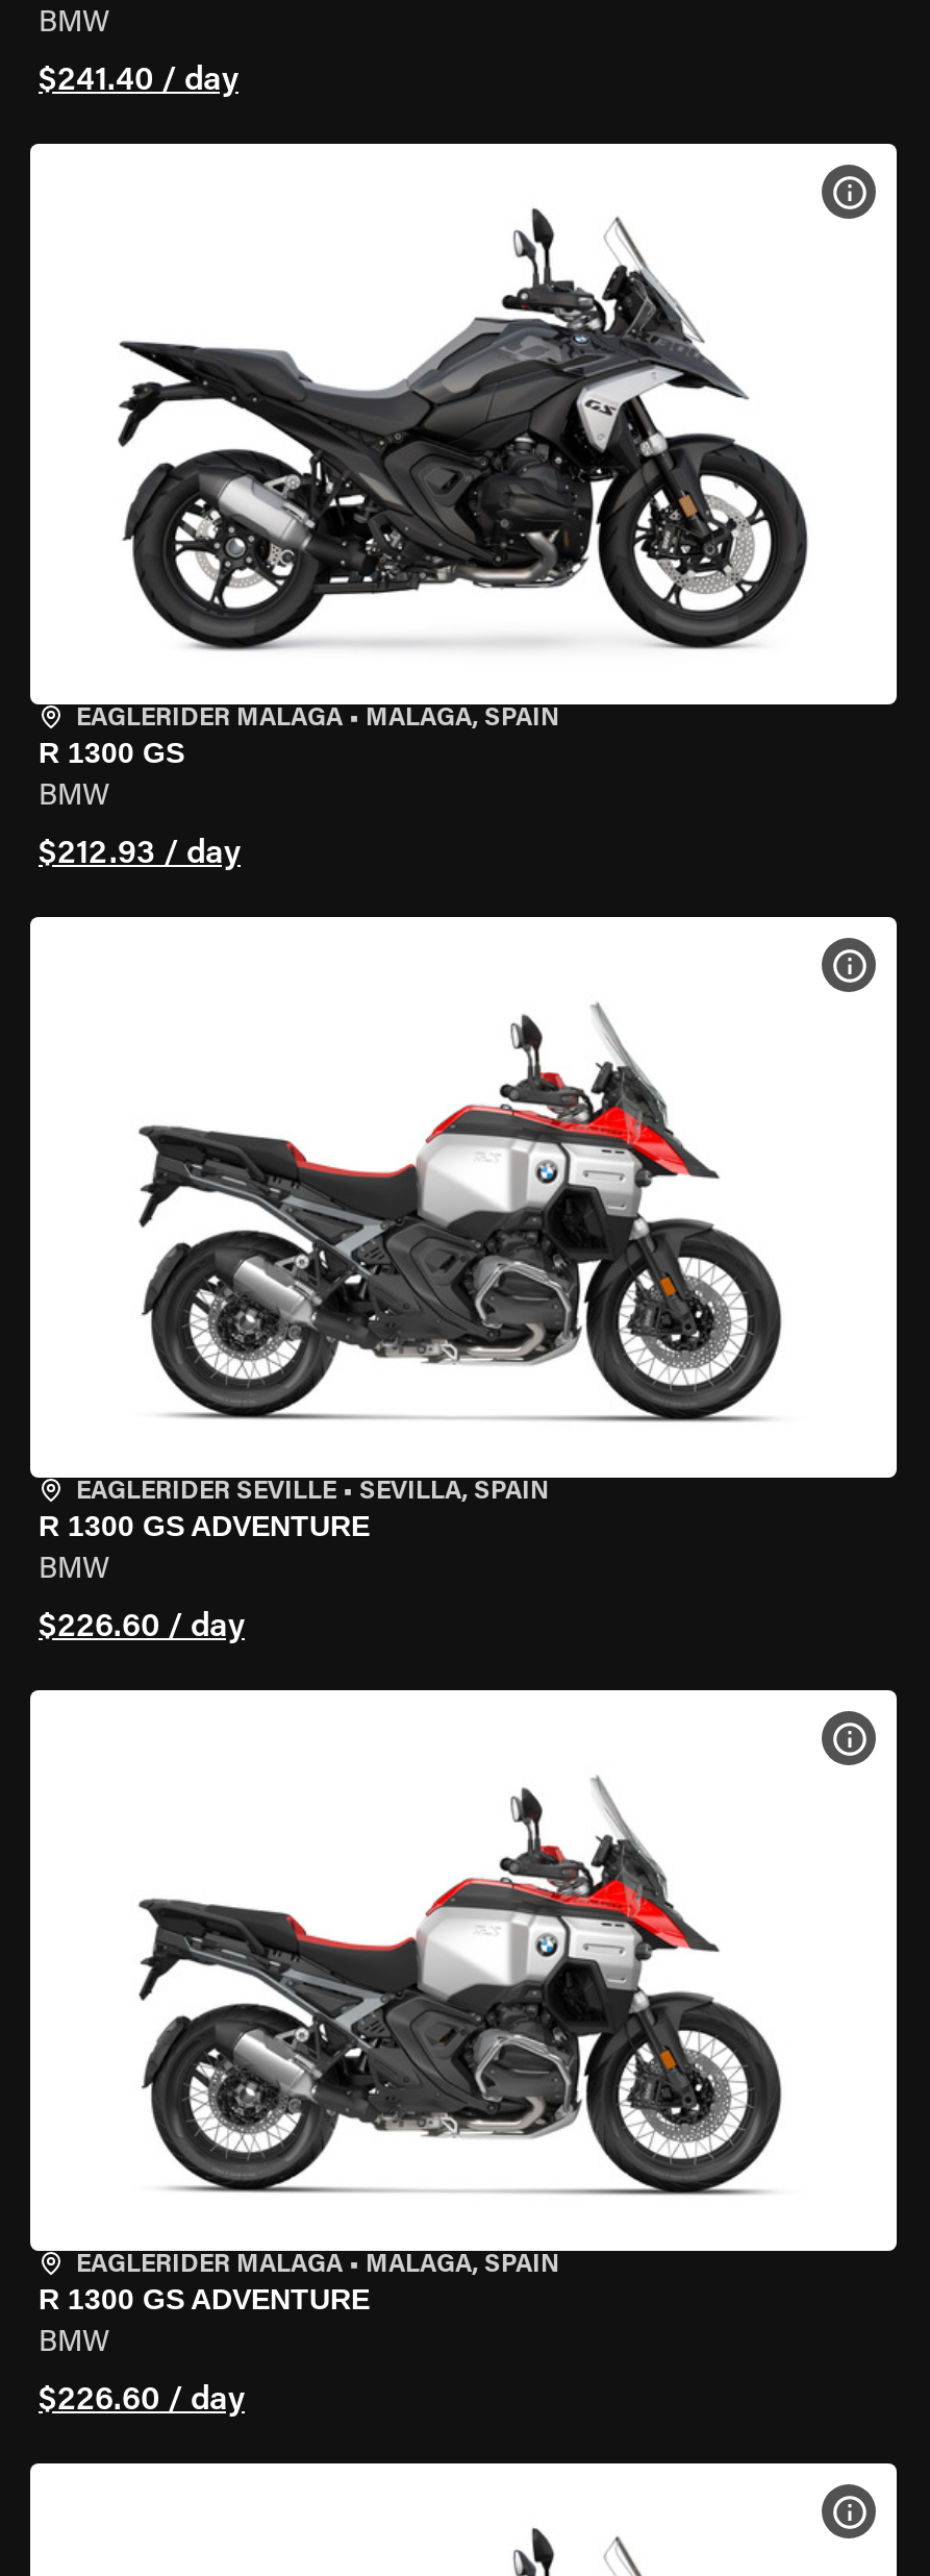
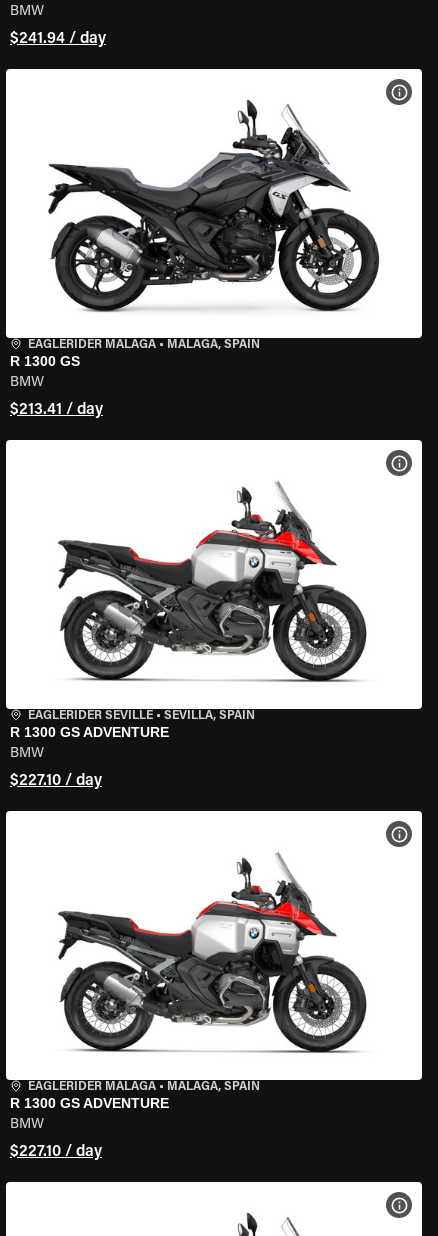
[39,65,238,98] $241.40 / day -> [10,31,106,47] $241.94 / day
[39,838,241,871] $212.93 / day -> [10,402,103,418] $213.41 / day
[39,1611,245,1644] $226.60 / day -> [10,773,102,789] $227.10 / day
[39,2384,245,2418] $226.60 / day -> [10,1144,102,1160] $227.10 / day

